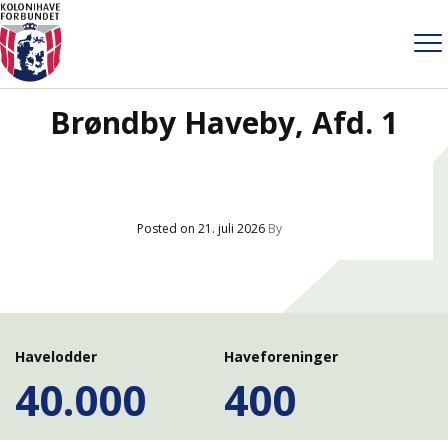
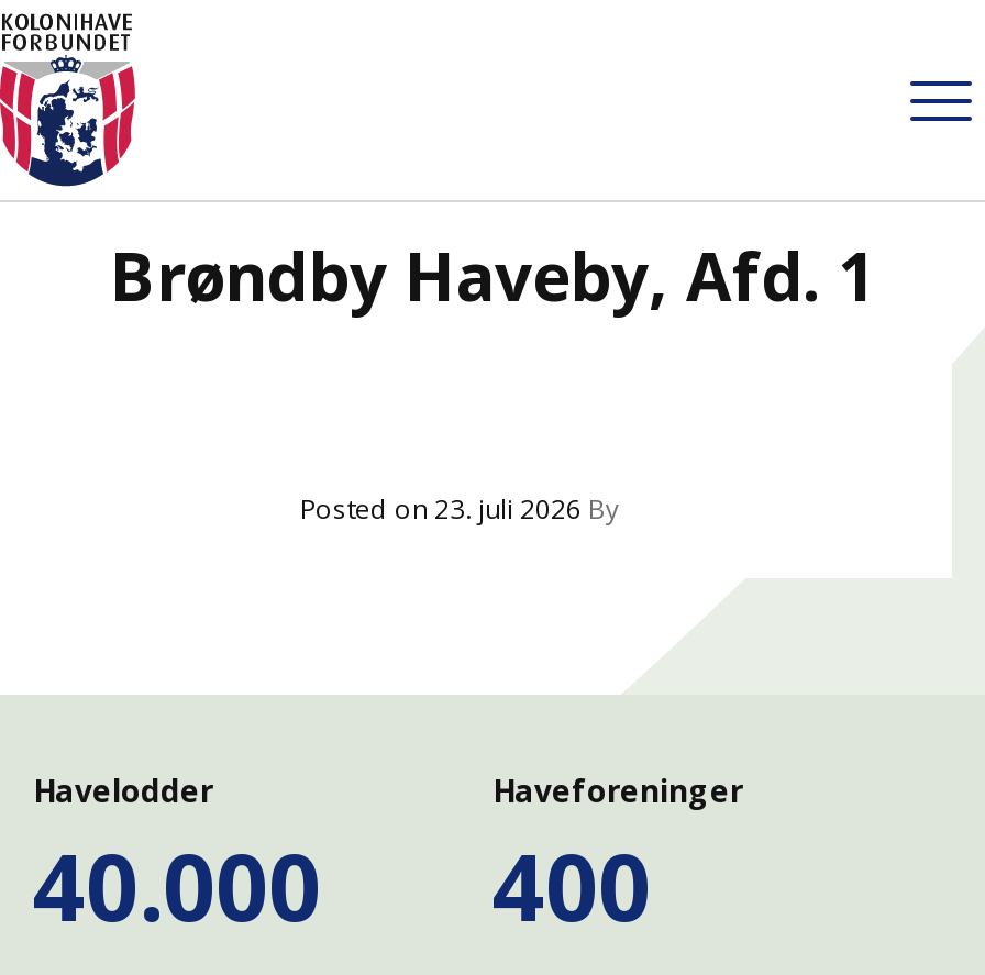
[136,220,281,237] Posted on 21. juli 2026 By -> [300,490,619,528] Posted on 23. juli 2026 By

